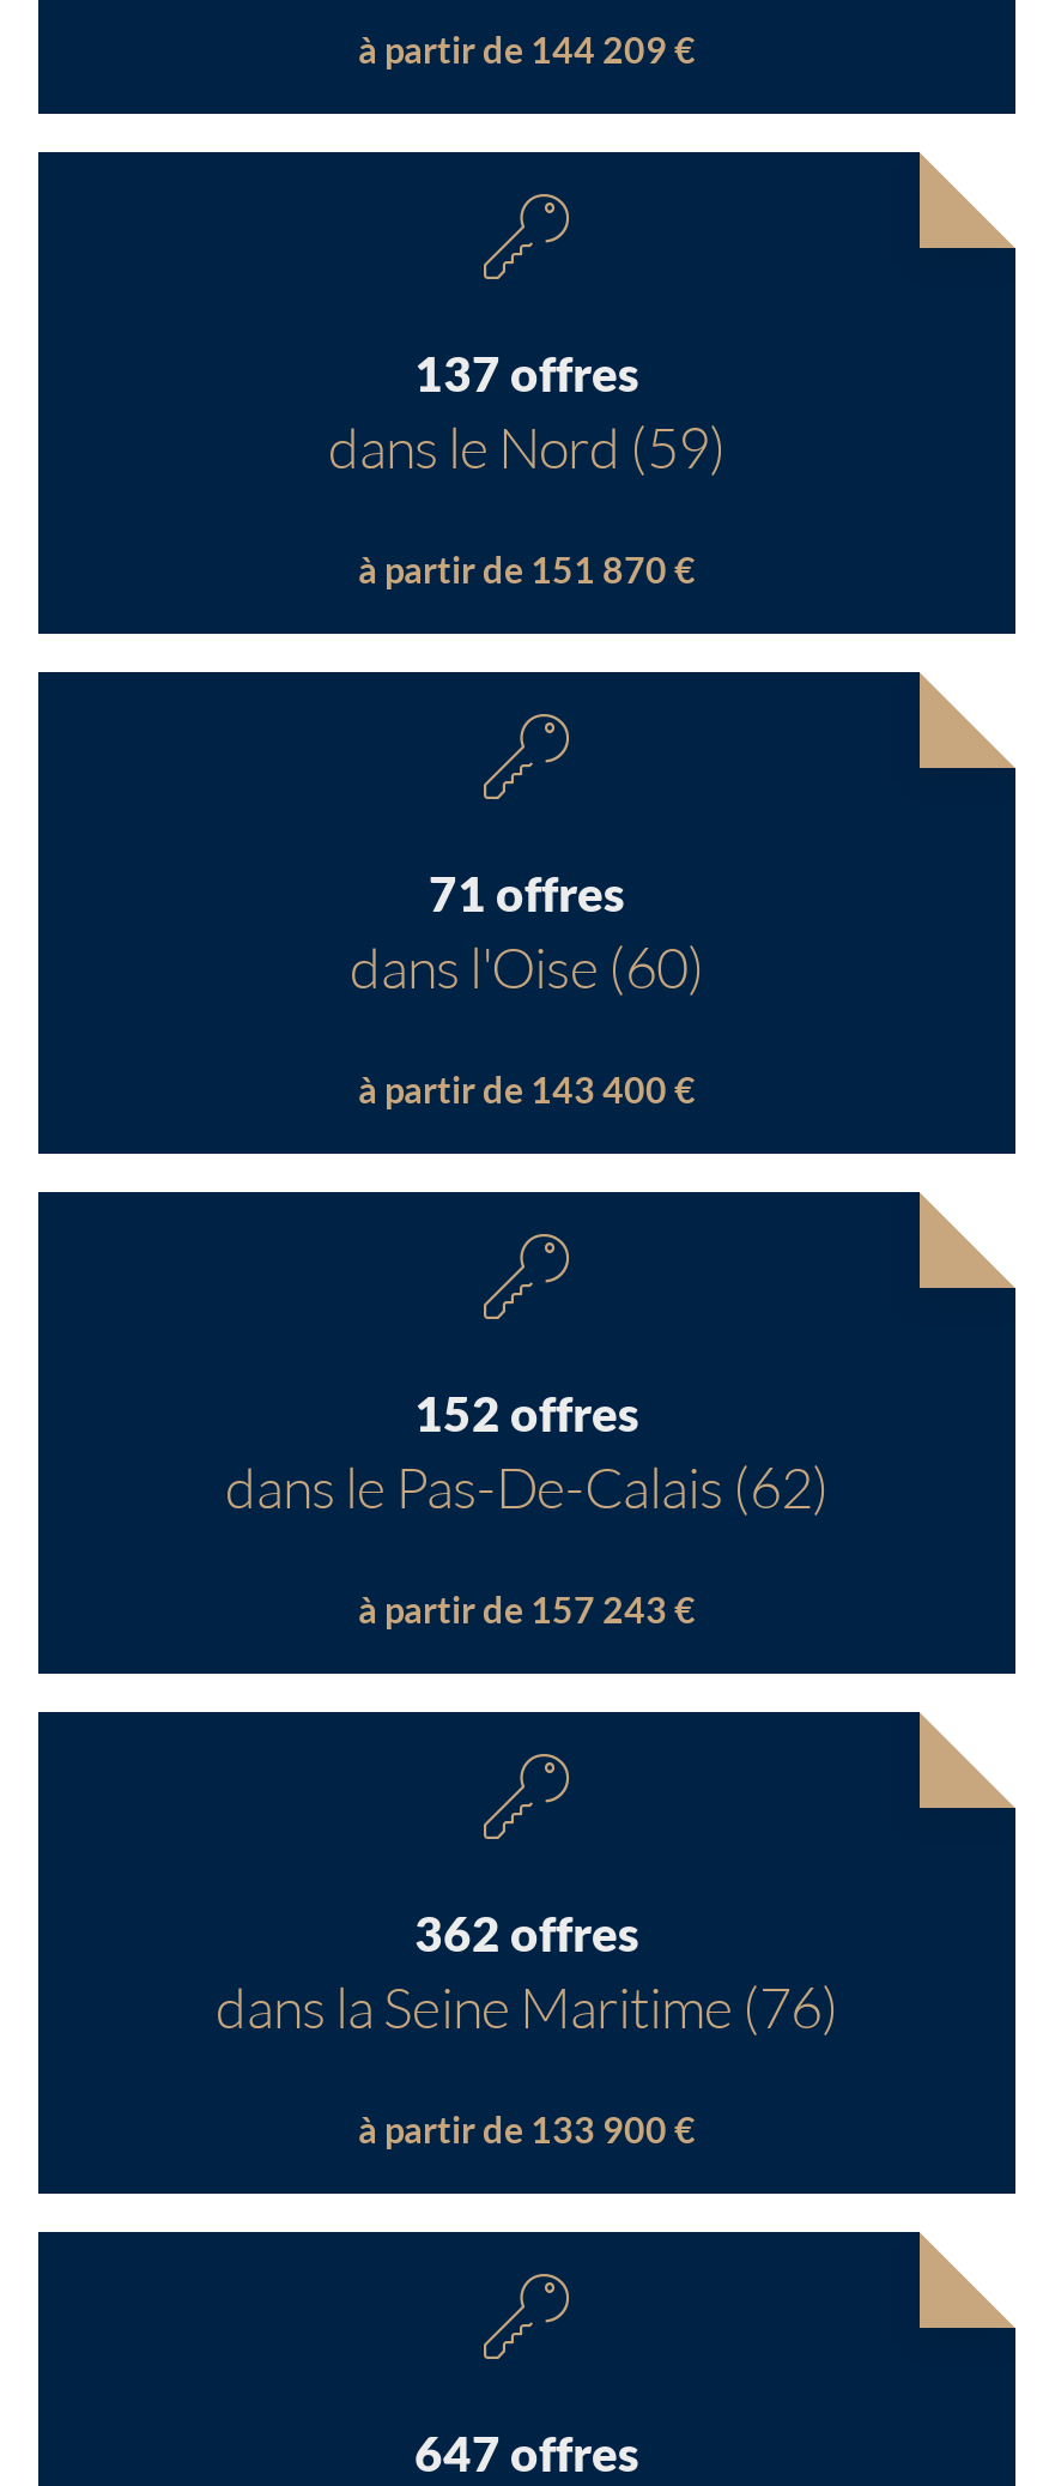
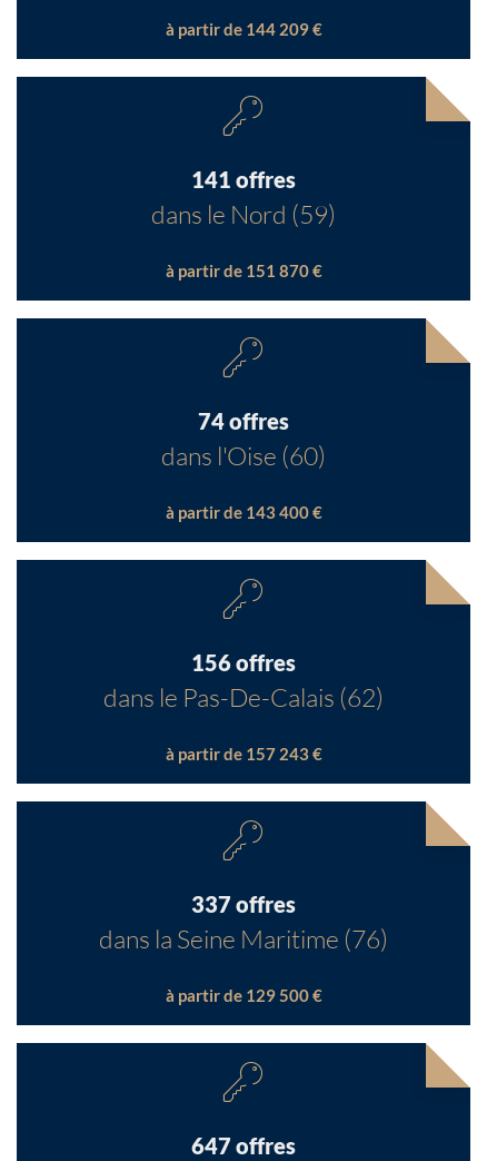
[414,343,639,400] 137 offres -> [191,165,296,192] 141 offres
[429,863,625,920] 71 offres -> [198,407,289,434] 74 offres
[414,1383,639,1440] 152 offres -> [191,648,296,675] 156 offres
[414,1903,639,1960] 362 offres -> [191,890,296,917] 337 offres
[358,2107,696,2151] à partir de 133 900 € -> [165,985,322,1005] à partir de 129 500 €

